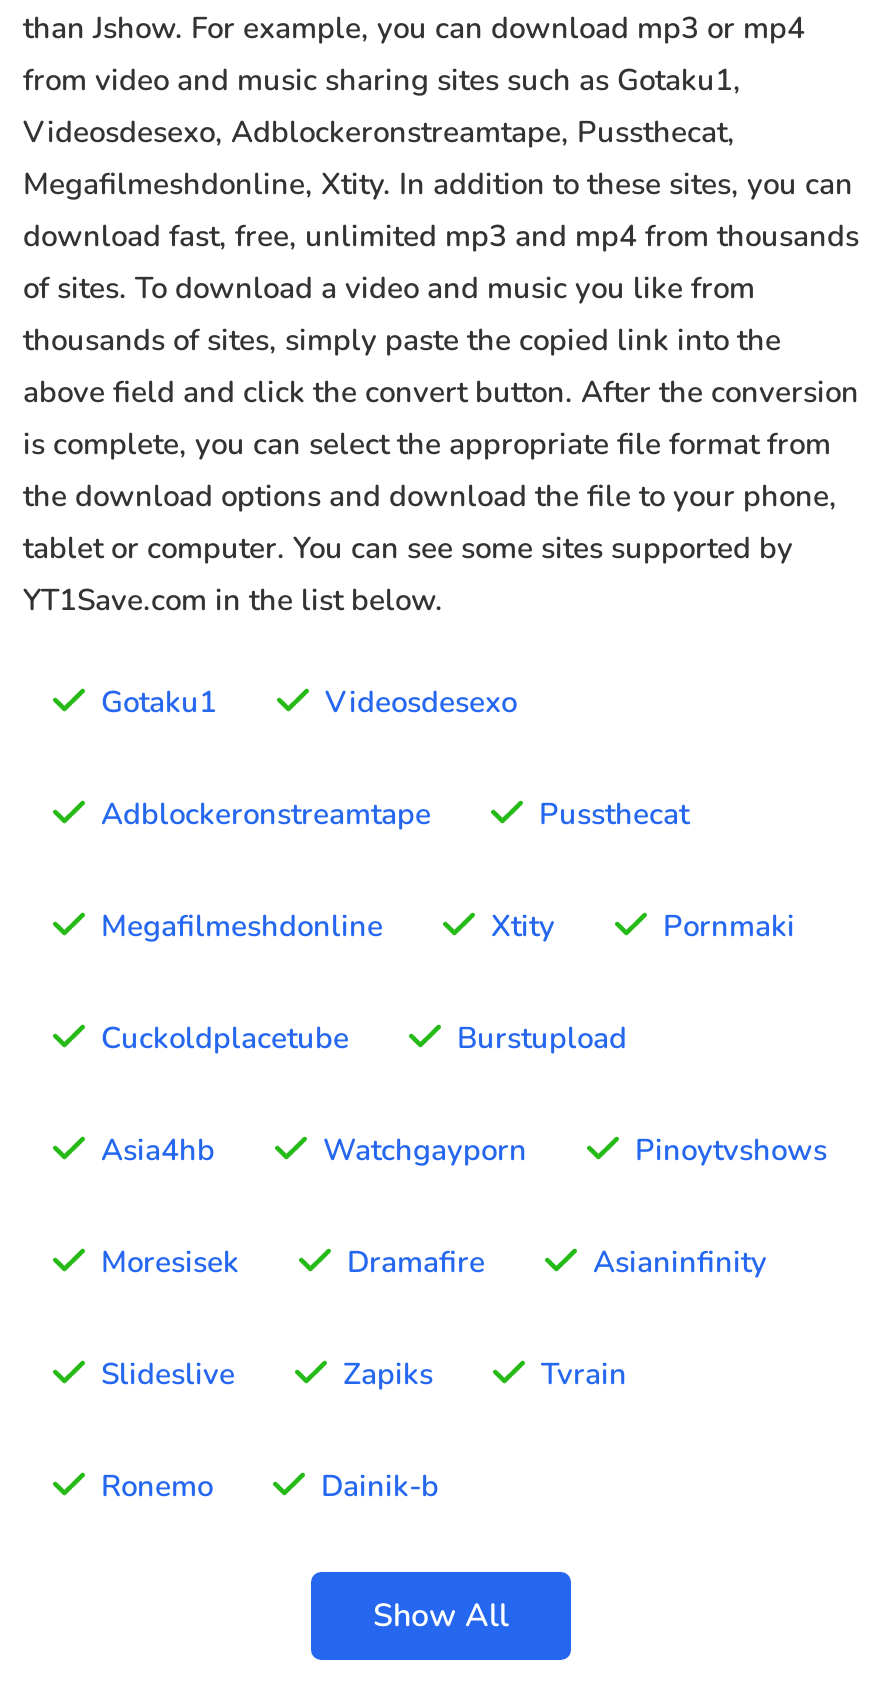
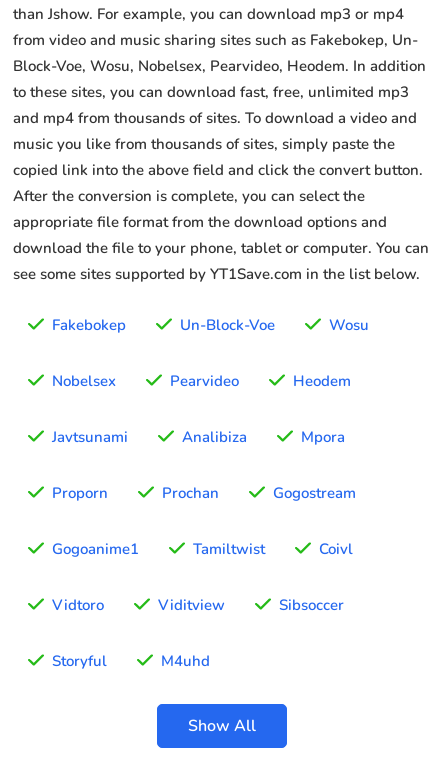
[23,60,859,1506] from video and music sharing sites such as Gotaku1, | Videosdesexo, Adblockeronstreamtape, Pussthecat, | Megafilmeshdonline, Xtity. In addition to these sites, you can | download fast, free, unlimited mp3 and mp4 from thousands | of sites. To download a video and music you like from | thousands of sites, simply paste the copied link into the | above field and click the convert button. After the conversion | is complete, you can select the appropriate file format from | the download options and download the file to your phone, | tablet or computer. You can see some sites supported by | YT1Save.com in the list below. | Gotaku1 | Videosdesexo | Adblockeronstreamtape | Pussthecat | Megafilmeshdonline | Xtity | Pornmaki | Cuckoldplacetube | Burstupload | Asia4hb | Watchgayporn | Pinoytvshows | Moresisek | Dramafire | Asianinfinity | Slideslive | Zapiks | Tvrain | Ronemo | Dainik-b -> [13,30,429,671] from video and music sharing sites such as Fakebokep, Un- | Block-Voe, Wosu, Nobelsex, Pearvideo, Heodem. In addition | to these sites, you can download fast, free, unlimited mp3 | and mp4 from thousands of sites. To download a video and | music you like from thousands of sites, simply paste the | copied link into the above field and click the convert button. | After the conversion is complete, you can select the | appropriate file format from the download options and | download the file to your phone, tablet or computer. You can | see some sites supported by YT1Save.com in the list below. | Fakebokep | Un-Block-Voe | Wosu | Nobelsex | Pearvideo | Heodem | Javtsunami | Analibiza | Mpora | Proporn | Prochan | Gogostream | Gogoanime1 | Tamiltwist | Coivl | Vidtoro | Viditview | Sibsoccer | Storyful | M4uhd

